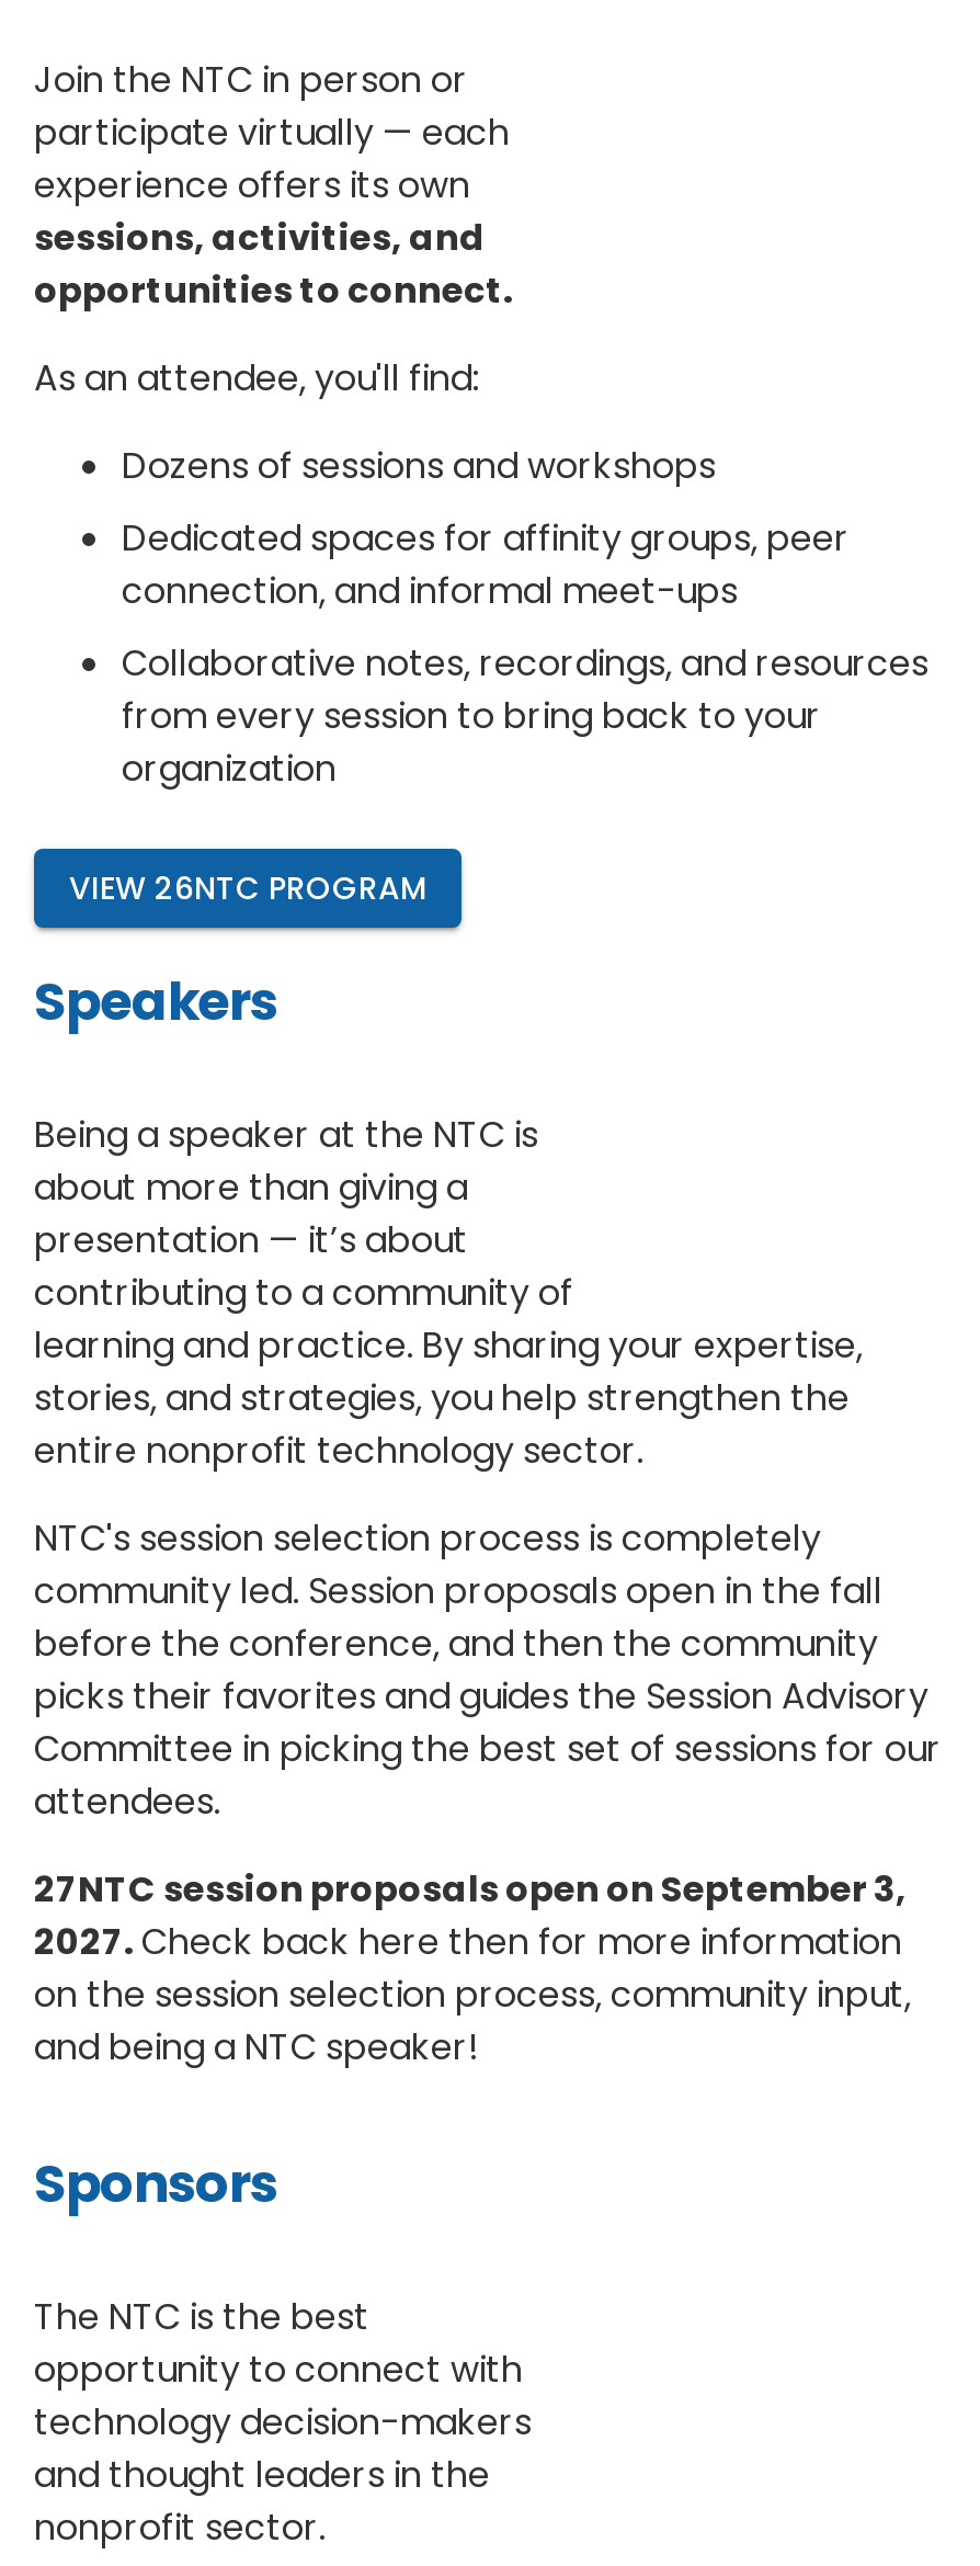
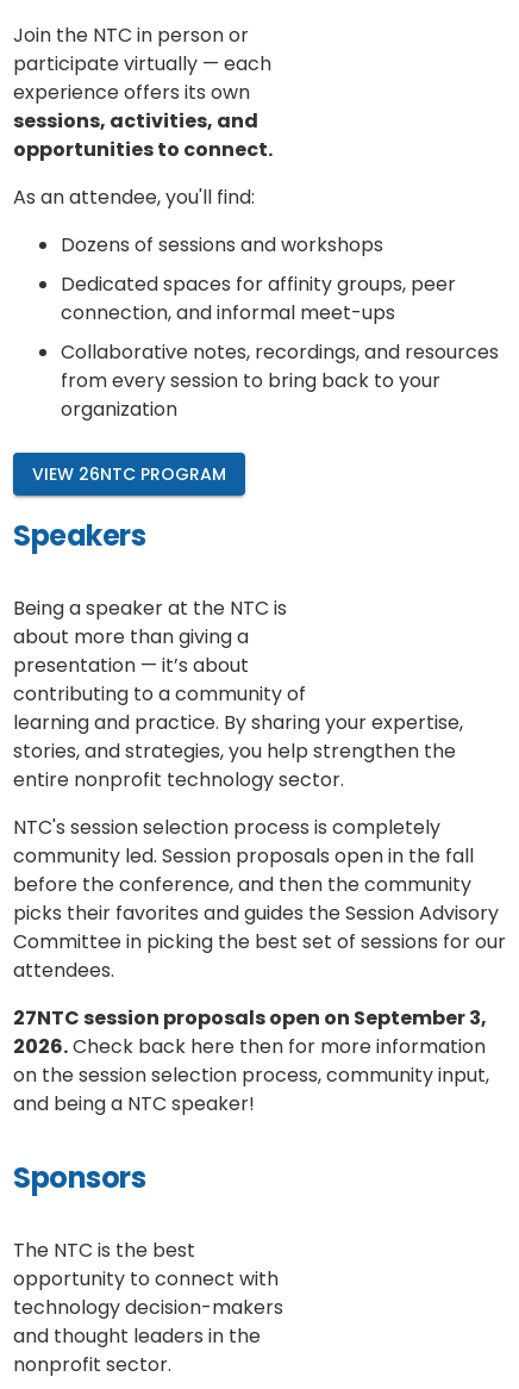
[34,1917,902,1967] 2027. Check back here then for more information -> [13,1033,486,1060] 2026. Check back here then for more information

